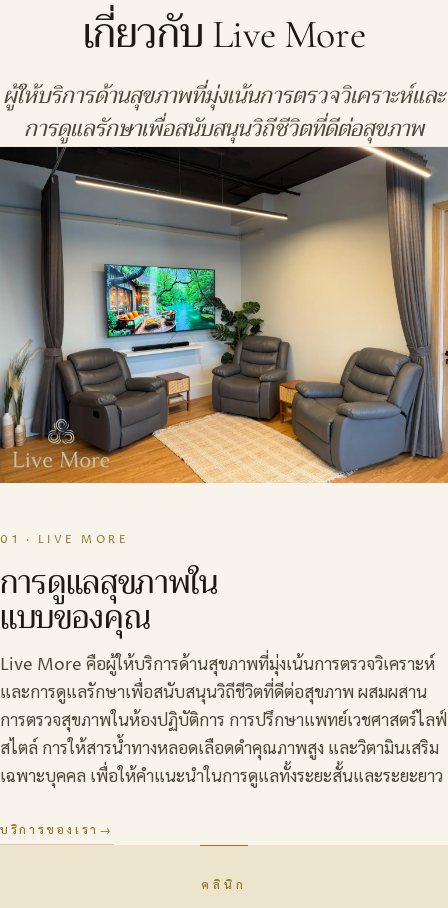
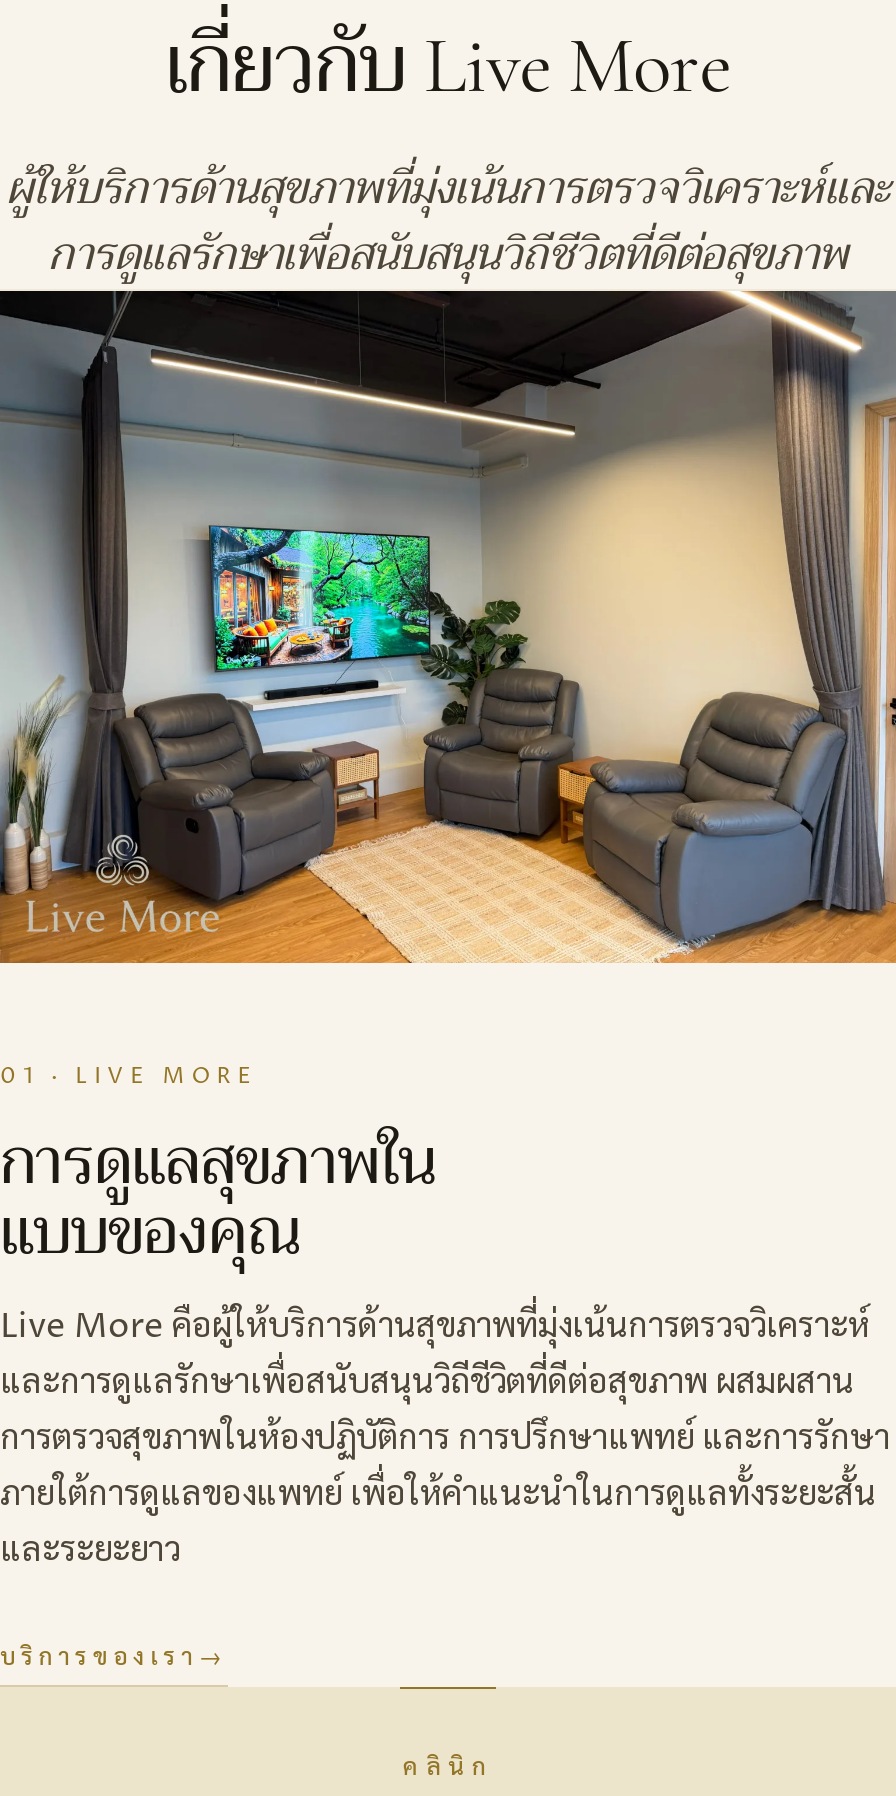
[0,709,447,789] การตรวจสุขภาพในห้องปฏิบัติการ การปรึกษาแพทย์เวชศาสตร์ไลฟ์ | สไตล์ การให้สารน้ำทางหลอดเลือดดำคุณภาพสูง และวิตามินเสริม | เฉพาะบุคคล เพื่อให้คำแนะนำในการดูแลทั้งระยะสั้นและระยะยาว -> [0,1415,890,1575] การตรวจสุขภาพในห้องปฏิบัติการ การปรึกษาแพทย์ และการรักษา | ภายใต้การดูแลของแพทย์ เพื่อให้คำแนะนำในการดูแลทั้งระยะสั้น | และระยะยาว

